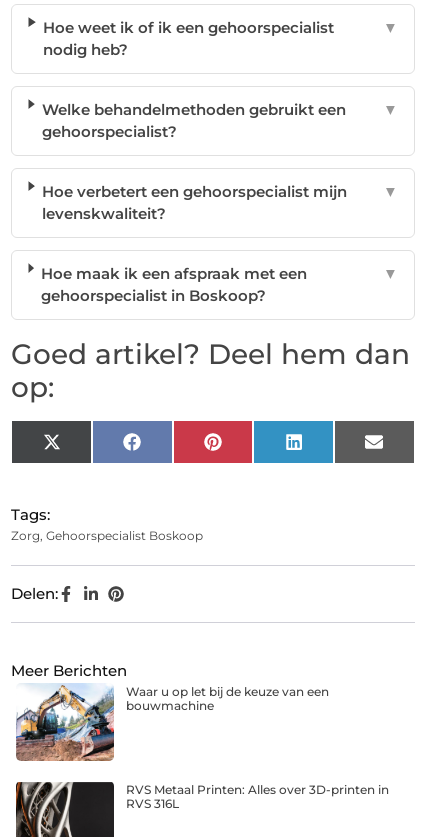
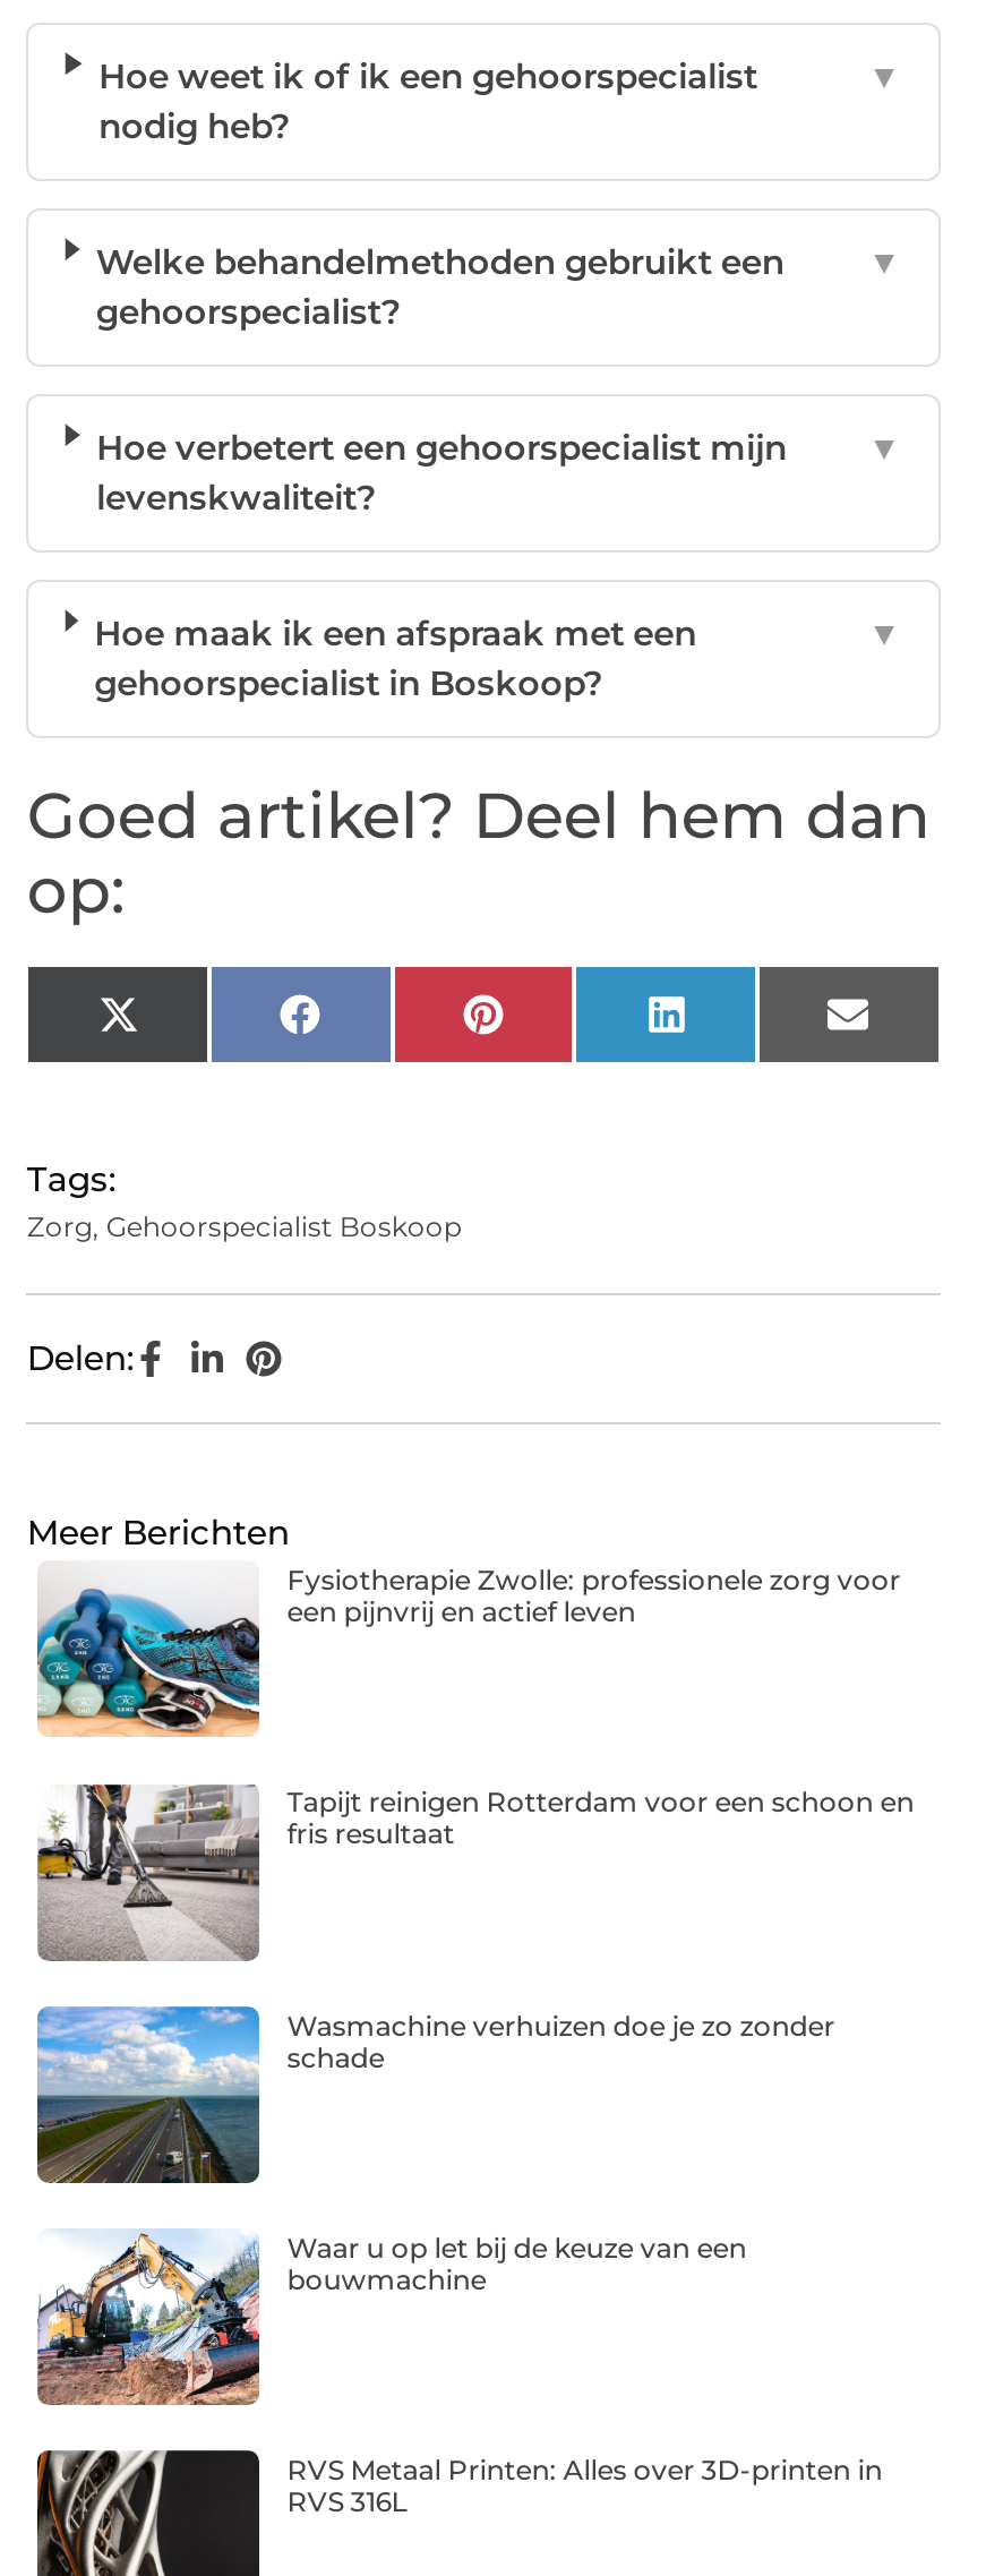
none -> [35,1563,900,1739] [image] | Fysiotherapie Zwolle: professionele zorg voor | een pijnvrij en actief leven
none -> [35,2004,835,2188] [image] | Wasmachine verhuizen doe je zo zonder | schade
none -> [37,1785,914,1963] [image] | Tapijt reinigen Rotterdam voor een schoon en | fris resultaat

